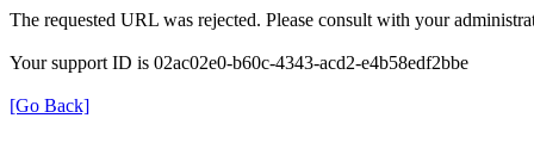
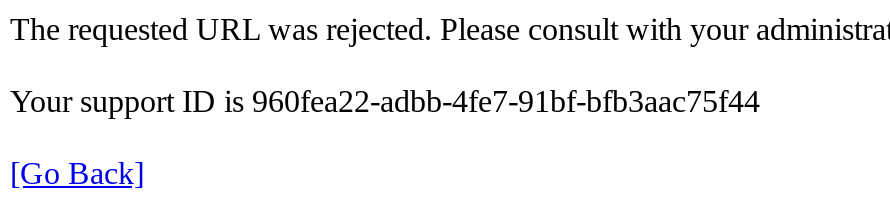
[10,52,468,73] Your support ID is 02ac02e0-b60c-4343-acd2-e4b58edf2bbe -> [10,84,760,118] Your support ID is 960fea22-adbb-4fe7-91bf-bfb3aac75f44

